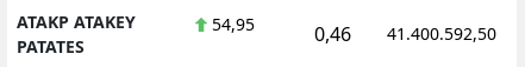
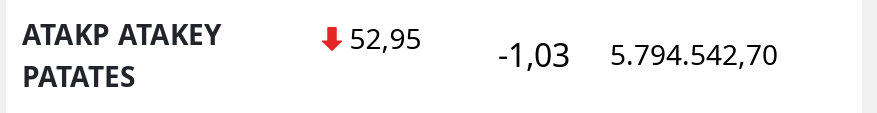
[212,13,255,35] 54,95 -> [350,18,422,56] 52,95
[314,21,351,47] 0,46 -> [498,32,570,76] -1,03
[387,22,496,44] 41.400.592,50 -> [610,34,778,72] 5.794.542,70

